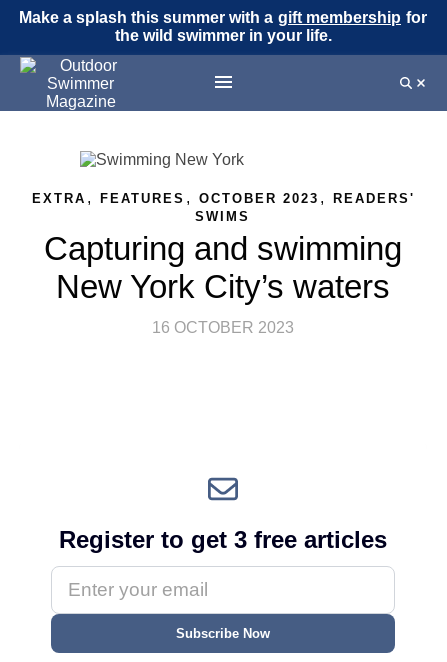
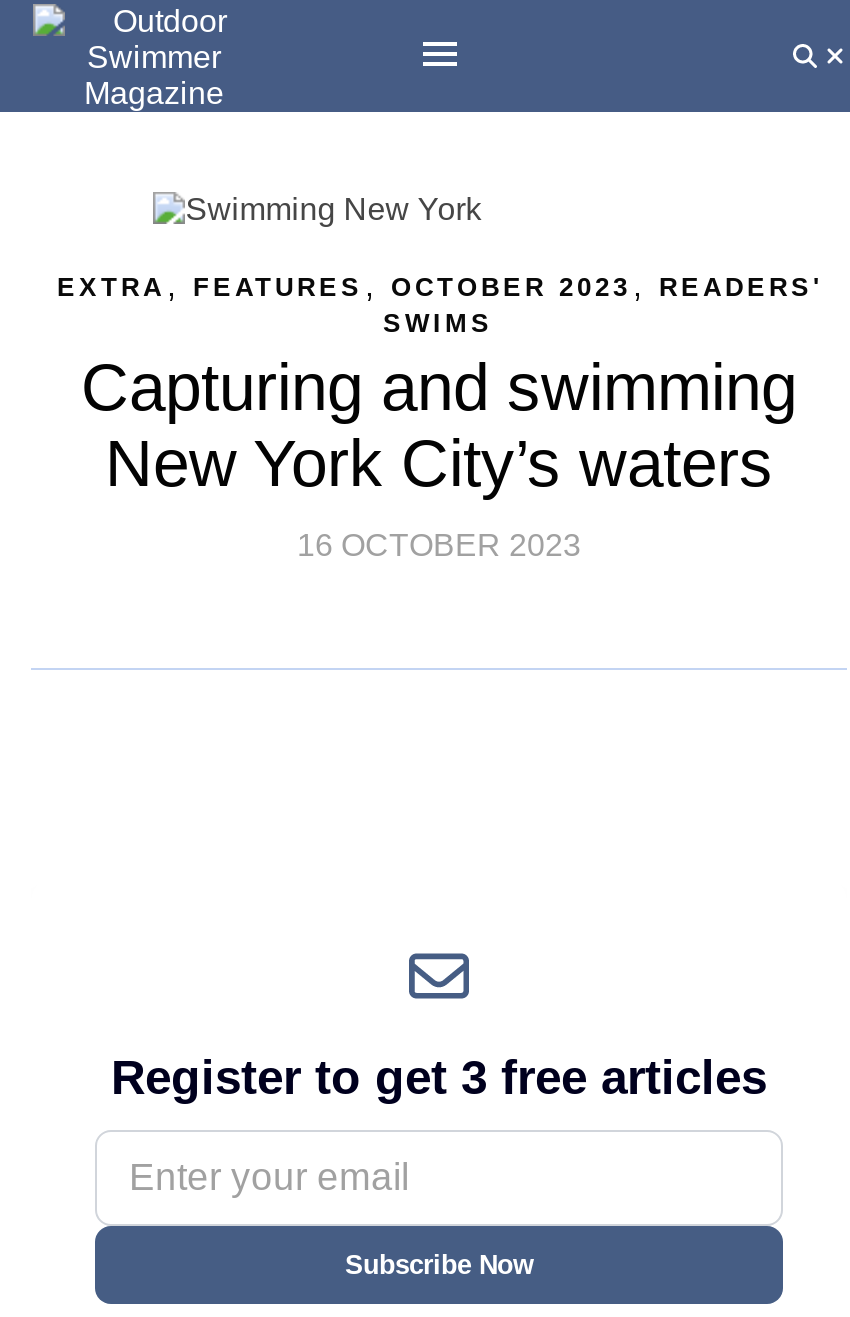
[19,9,427,44] Make a splash this summer with a gift membership for | the wild swimmer in your life. -> none
moved [32,189,415,336] -> [57,268,823,562]: EXTRA, FEATURES, OCTOBER 2023, READERS' | SWIMS | Capturing and swimming | New York City’s waters | 16 OCTOBER 2023

